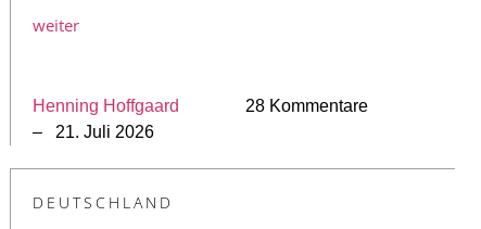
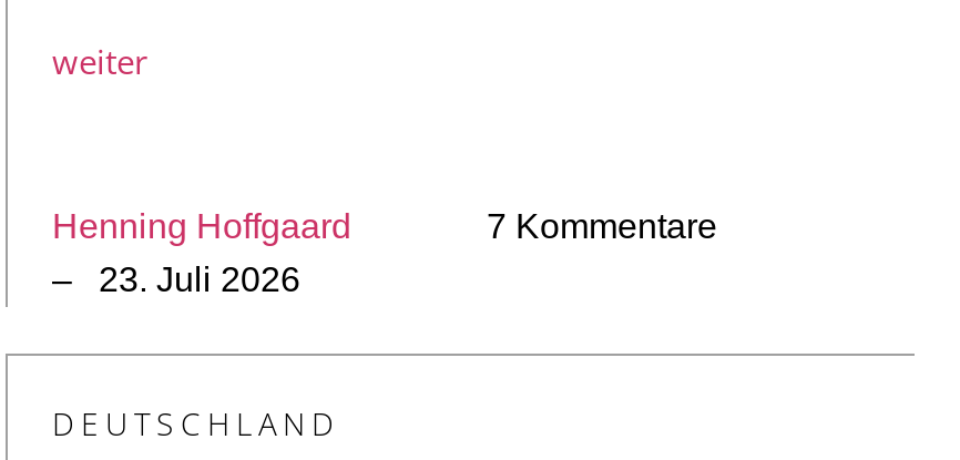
[241,97,368,115] 28 Kommentare -> [478,207,717,245] 7 Kommentare
[33,123,154,142] – 21. Juli 2026 -> [52,260,300,298] – 23. Juli 2026

